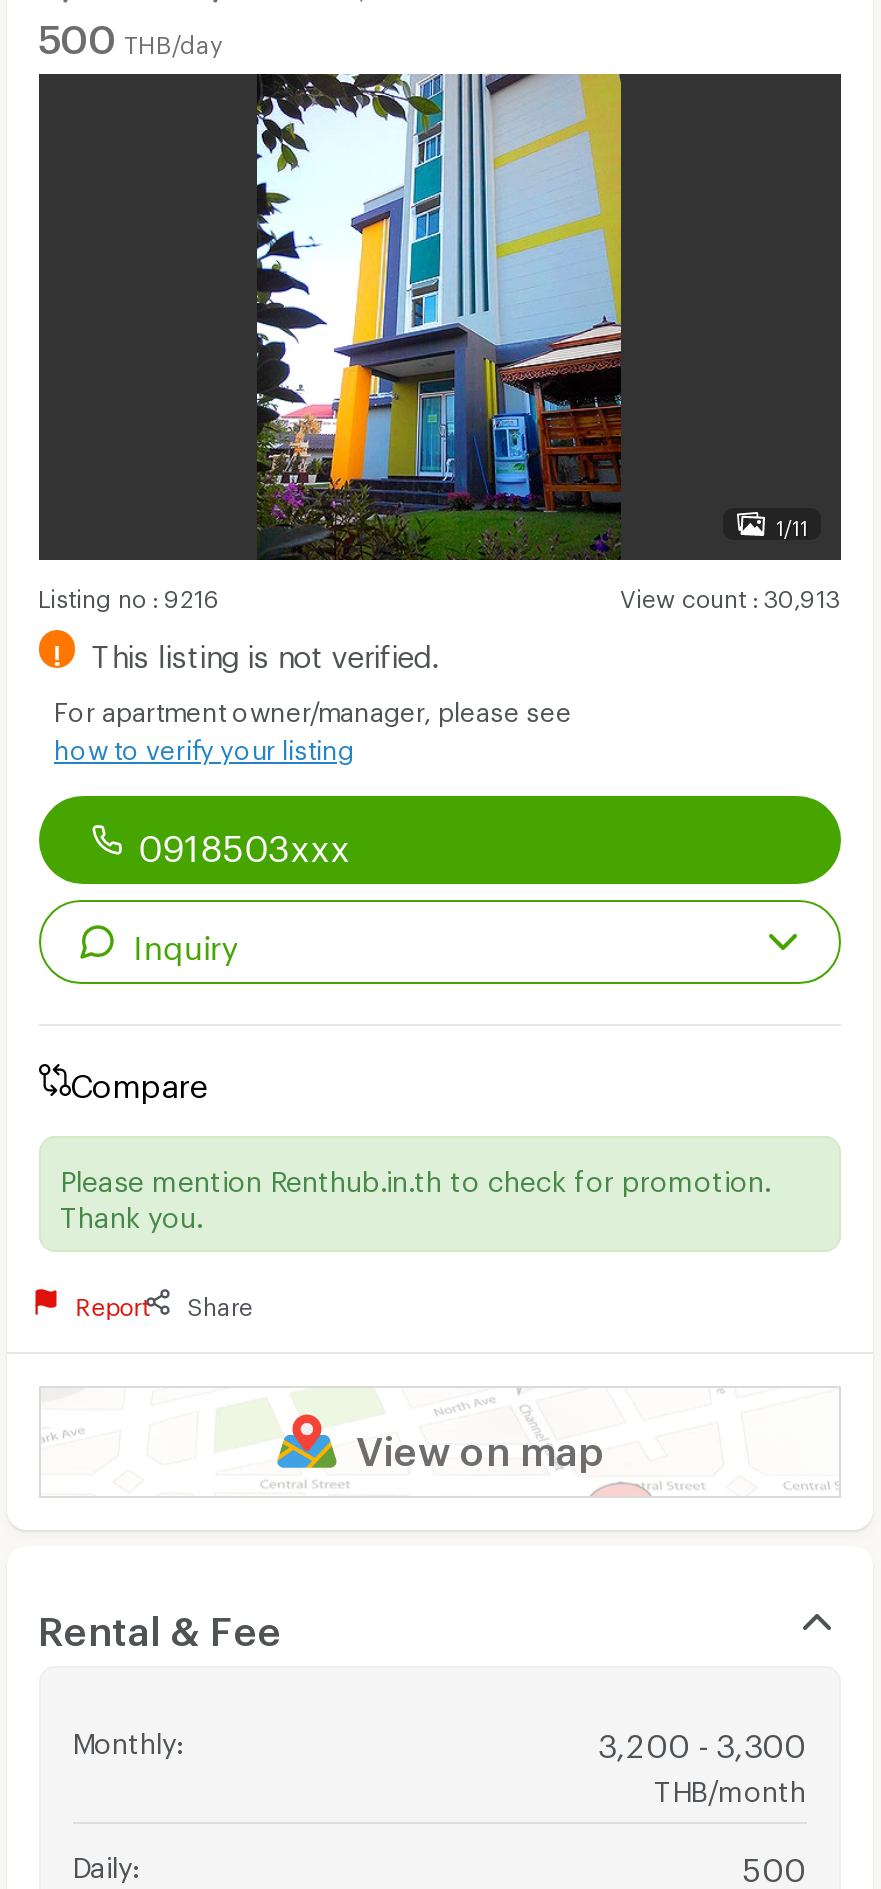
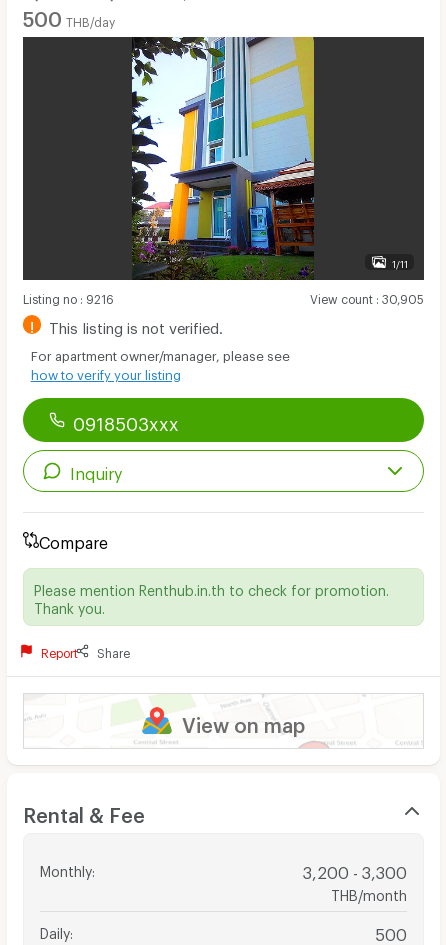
[620,583,840,603] View count: 30,913 -> [309,291,423,301] View count: 30,905

